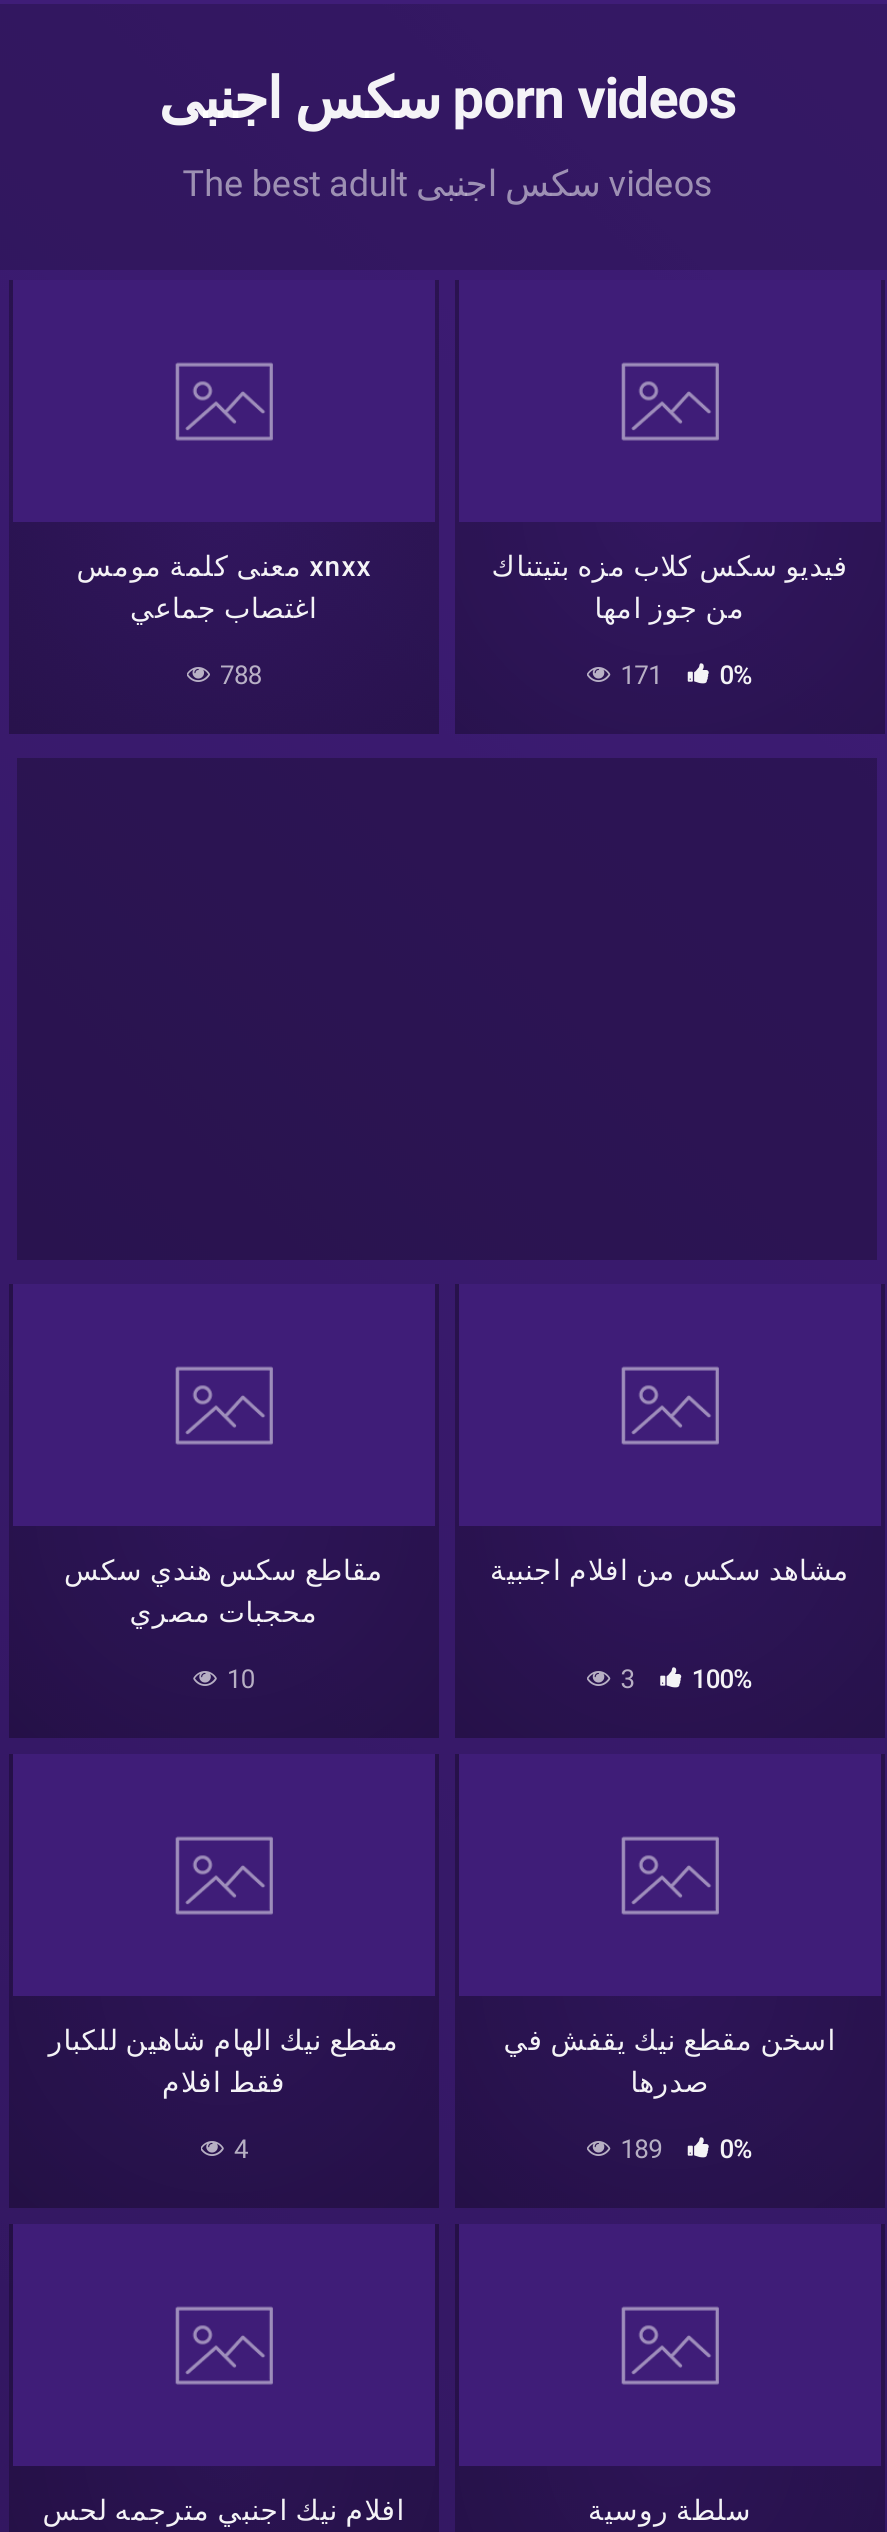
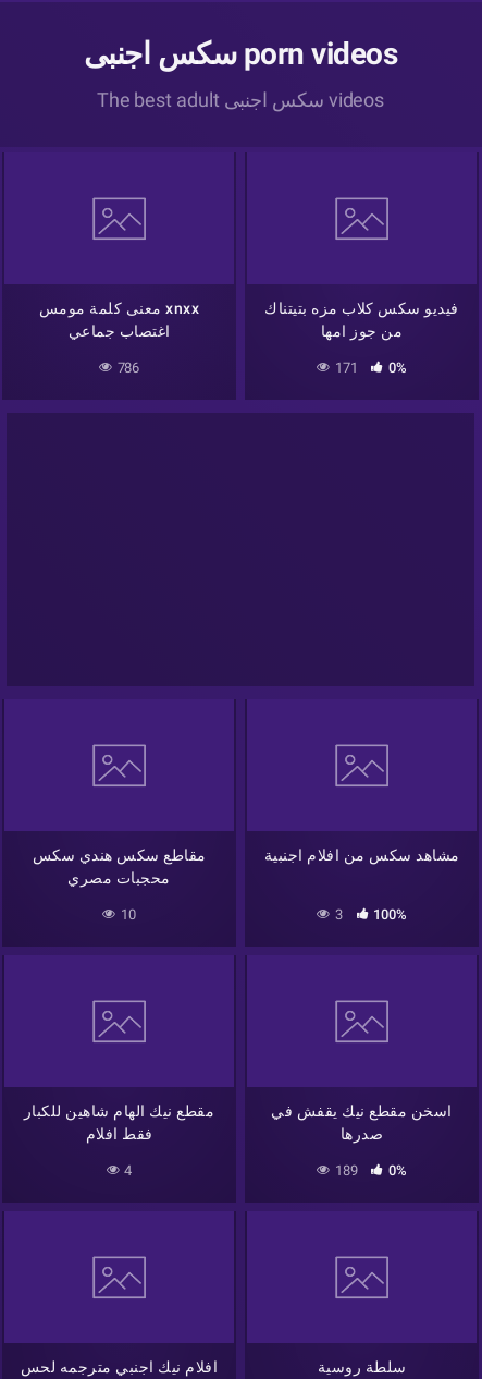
[214,660,262,690] 788 -> [114,360,140,376] 786

